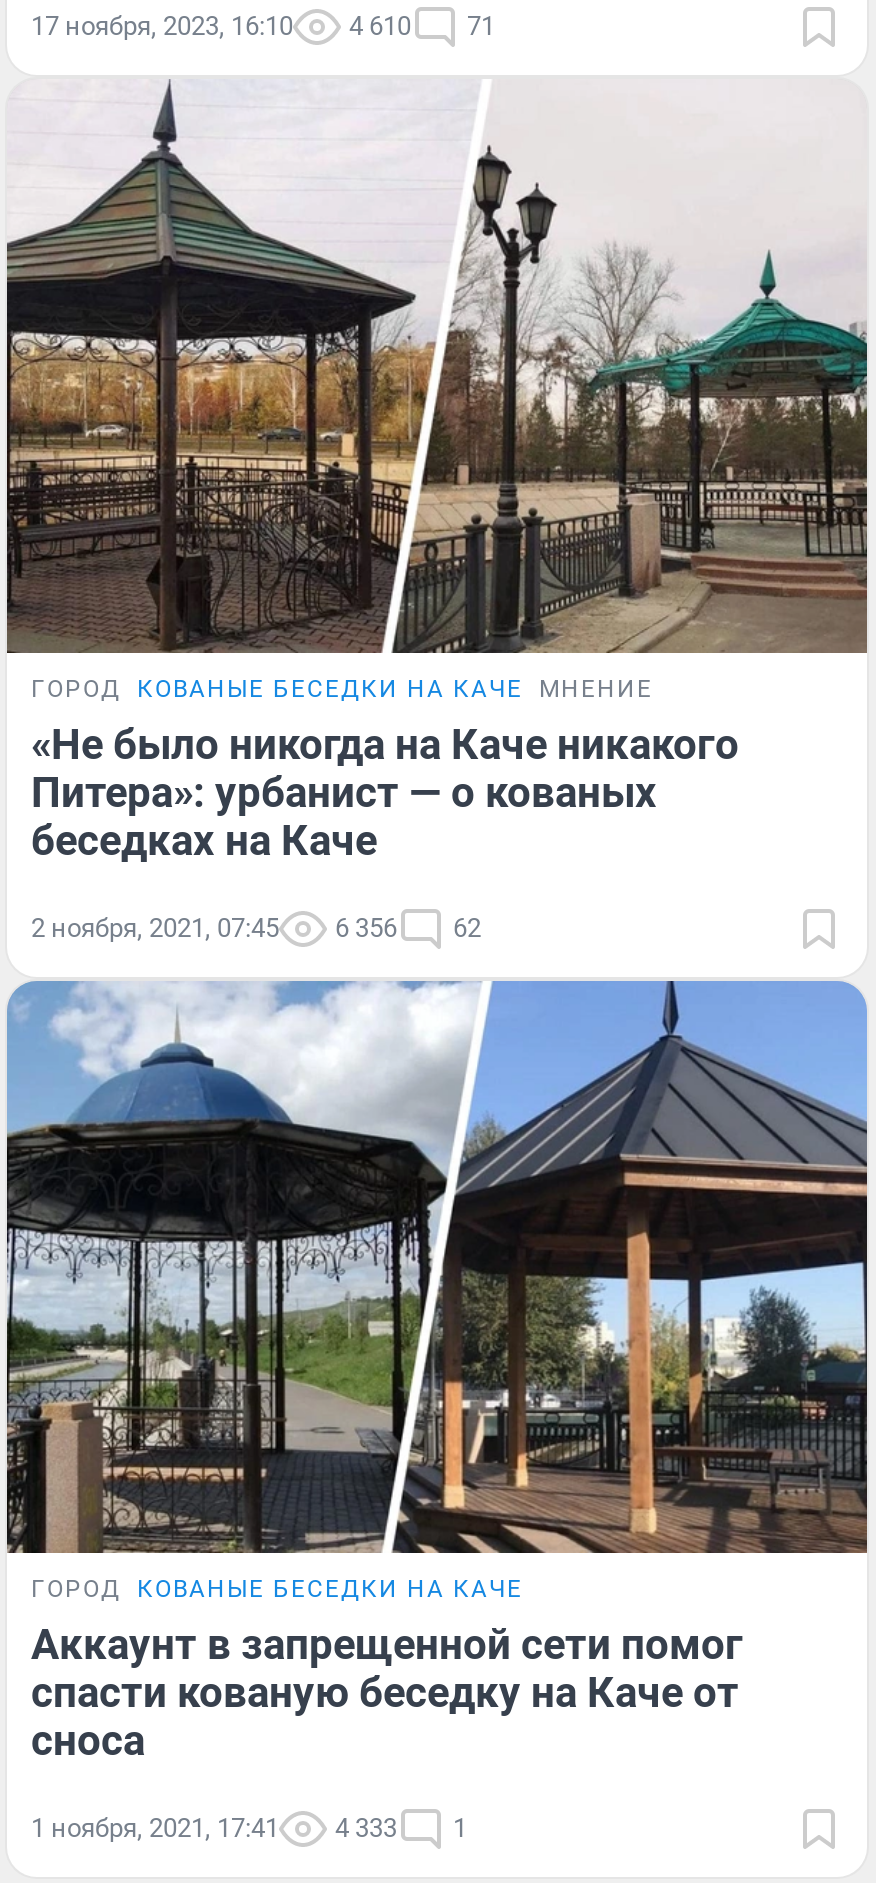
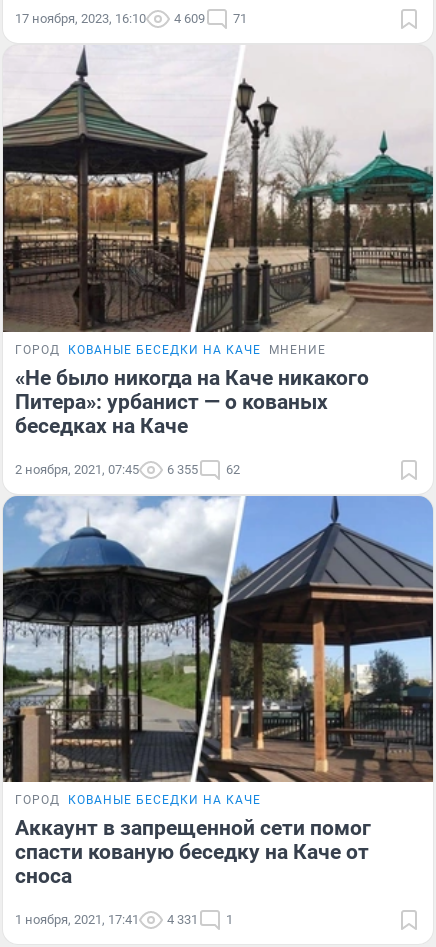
[31,11,495,41] 17 ноября, 2023, 16:10 4 610 71 -> [15,11,247,26] 17 ноября, 2023, 16:10 4 609 71
[31,912,481,942] 2 ноября, 2021, 07:45 6 356 62 -> [15,462,240,477] 2 ноября, 2021, 07:45 6 355 62
[31,1813,467,1843] 1 ноября, 2021, 17:41 4 333 1 -> [15,912,233,927] 1 ноября, 2021, 17:41 4 331 1

